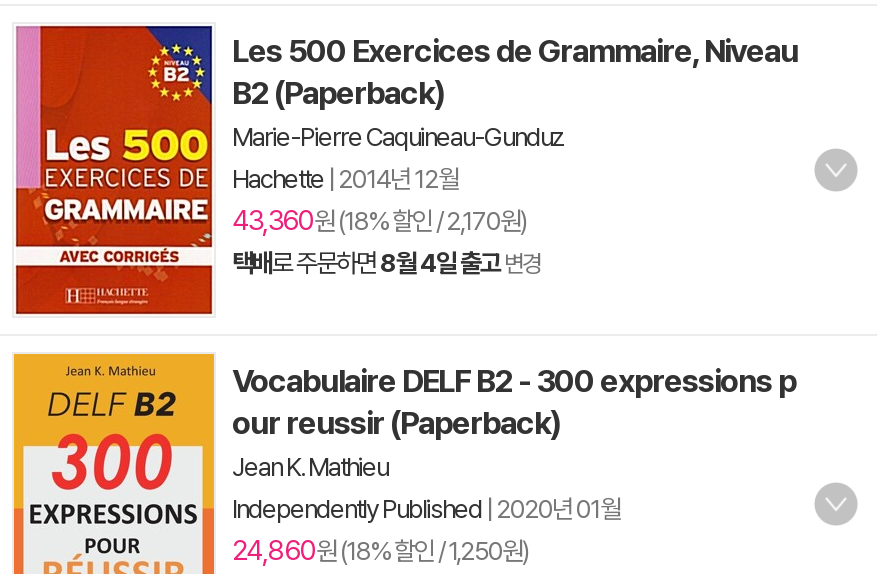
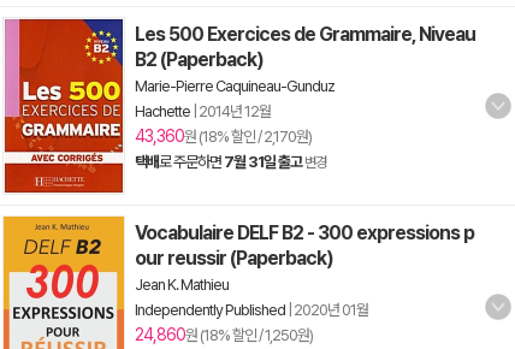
[232,248,540,278] 택배로 주문하면8월 4일 출고 변경 -> [135,153,326,171] 택배로 주문하면7월 31일 출고 변경

